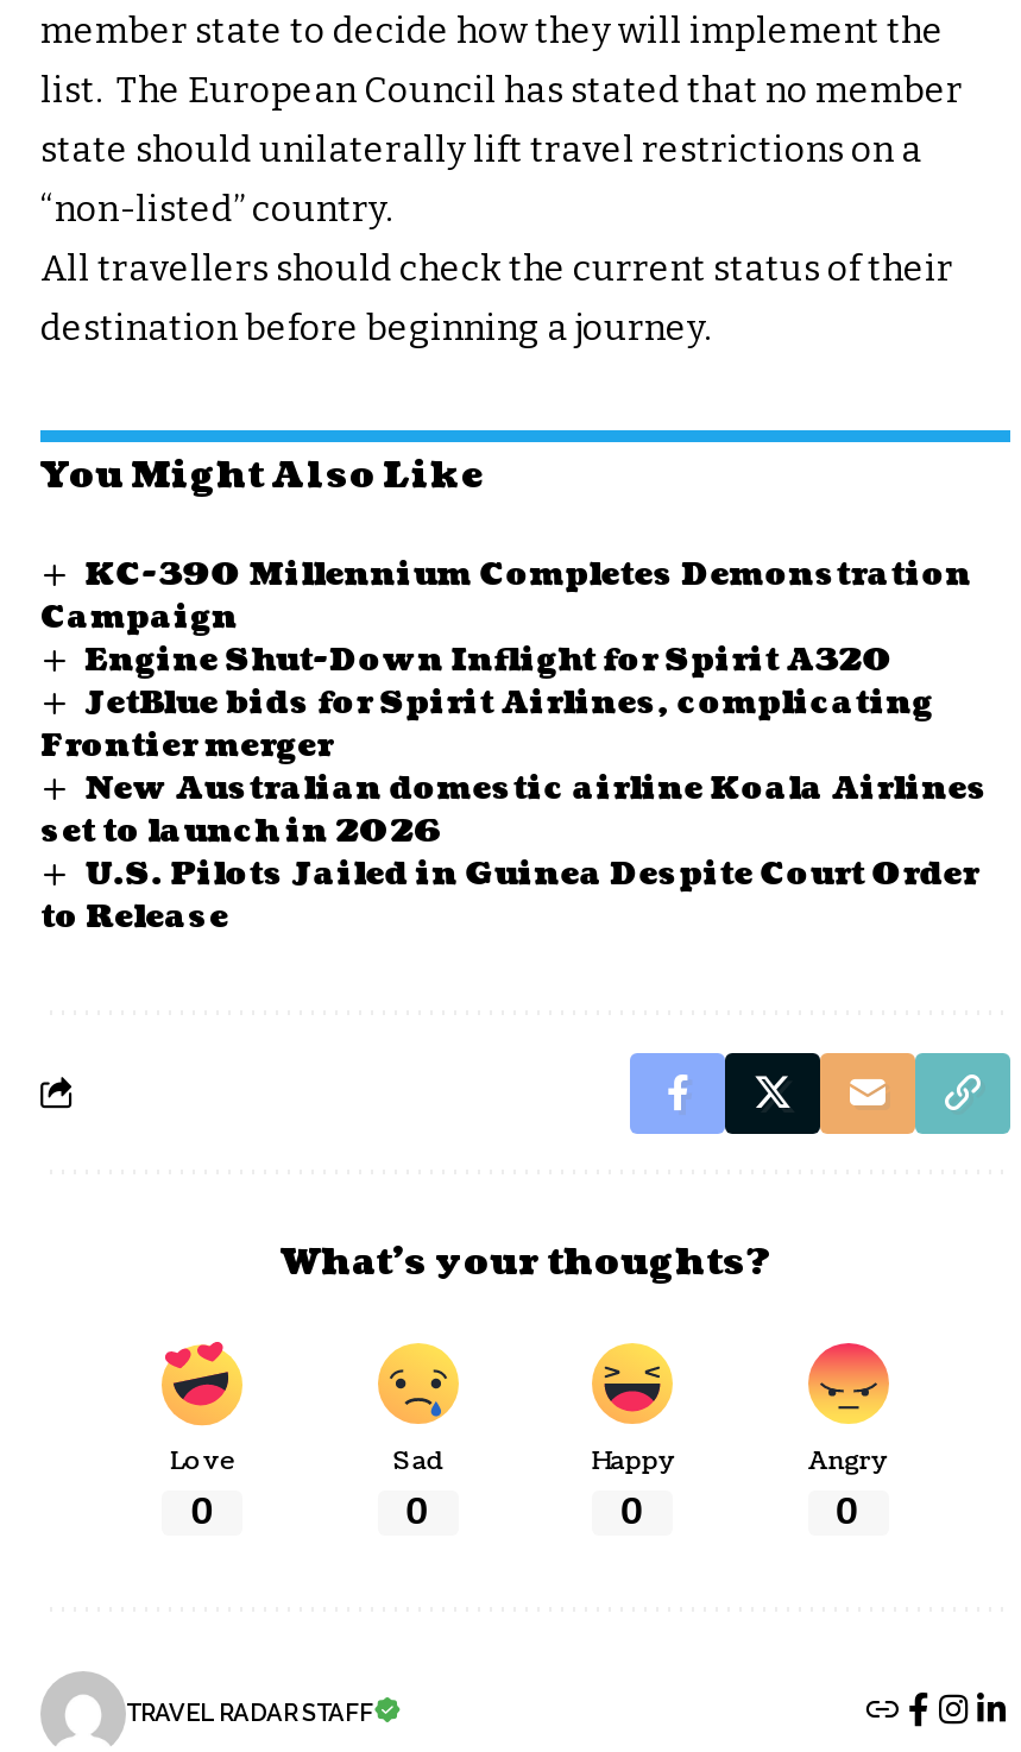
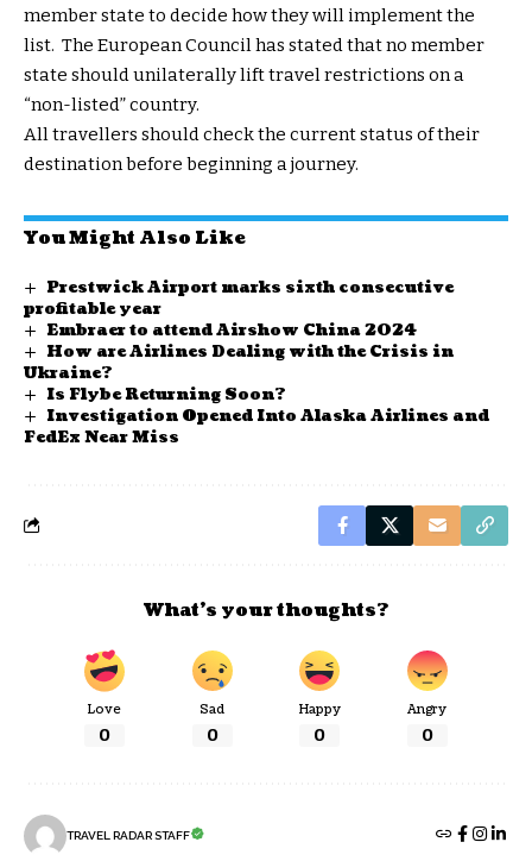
[40,553,988,939] KC-390 Millennium Completes Demonstration | Campaign | Engine Shut-Down Inflight for Spirit A320 | JetBlue bids for Spirit Airlines, complicating | Frontier merger | New Australian domestic airline Koala Airlines | set to launch in 2026 | U.S. Pilots Jailed in Guinea Despite Court Order | to Release -> [24,276,489,448] Prestwick Airport marks sixth consecutive | profitable year | Embraer to attend Airshow China 2024 | How are Airlines Dealing with the Crisis in | Ukraine? | Is Flybe Returning Soon? | Investigation Opened Into Alaska Airlines and | FedEx Near Miss

